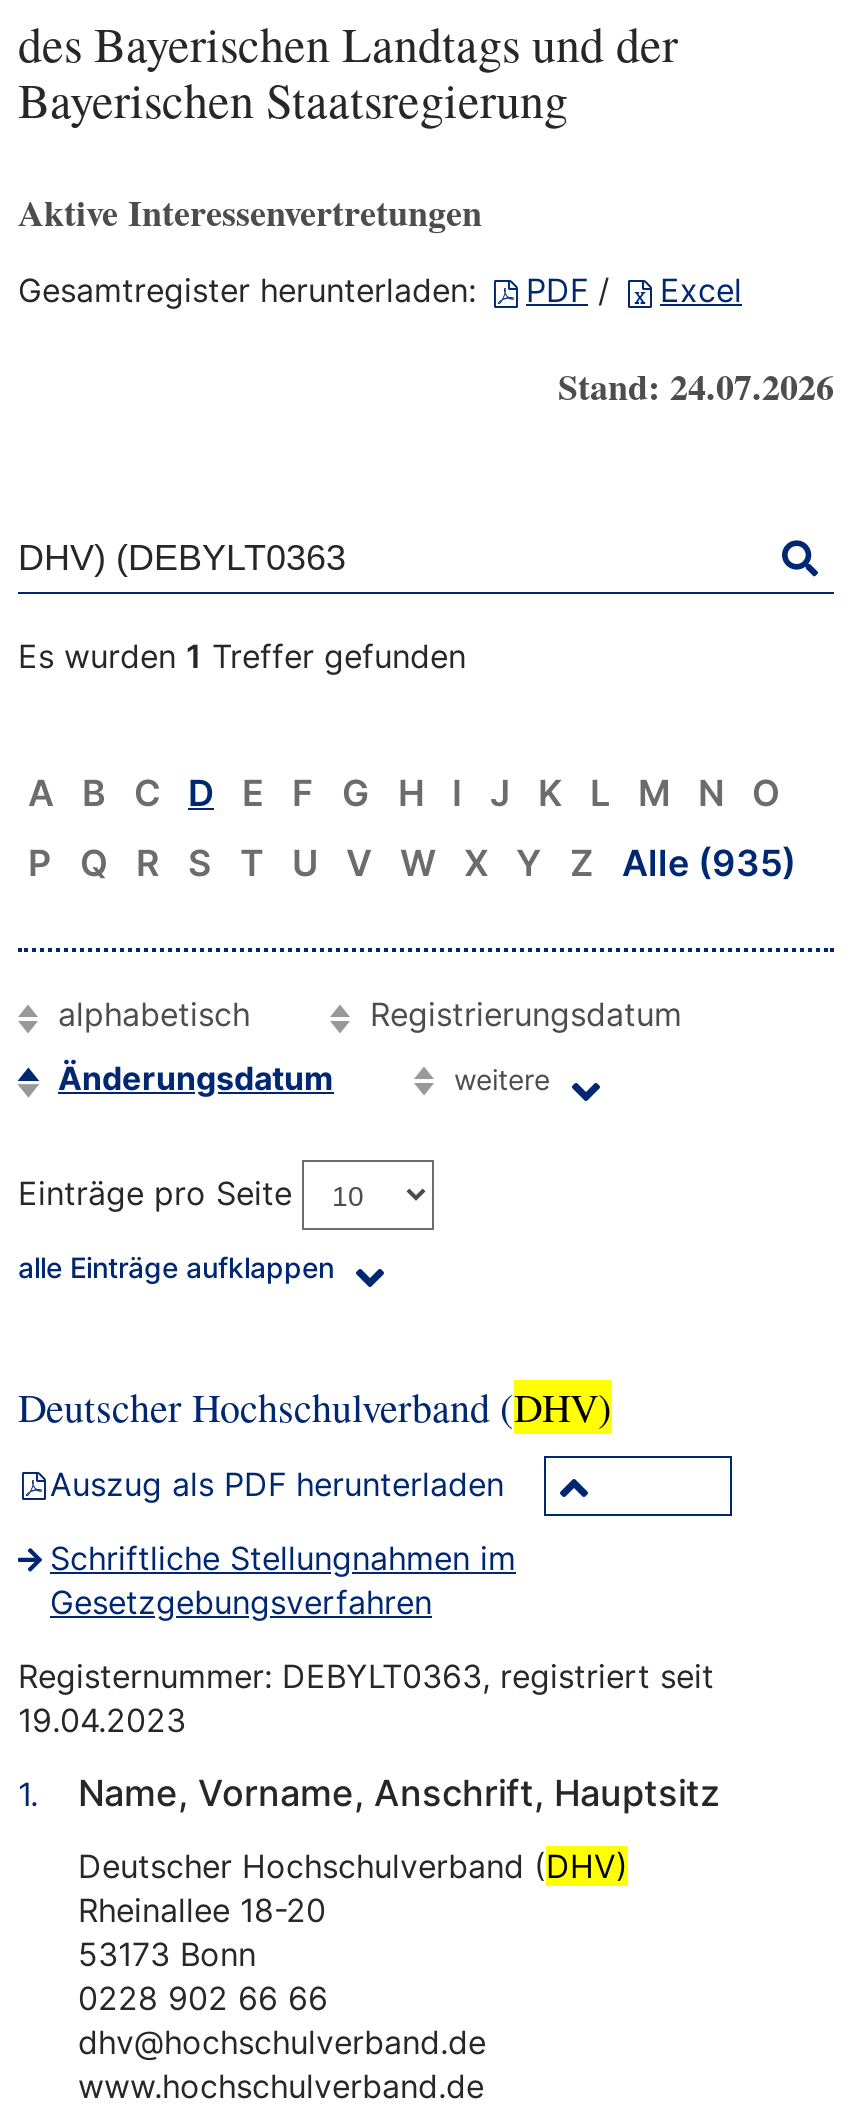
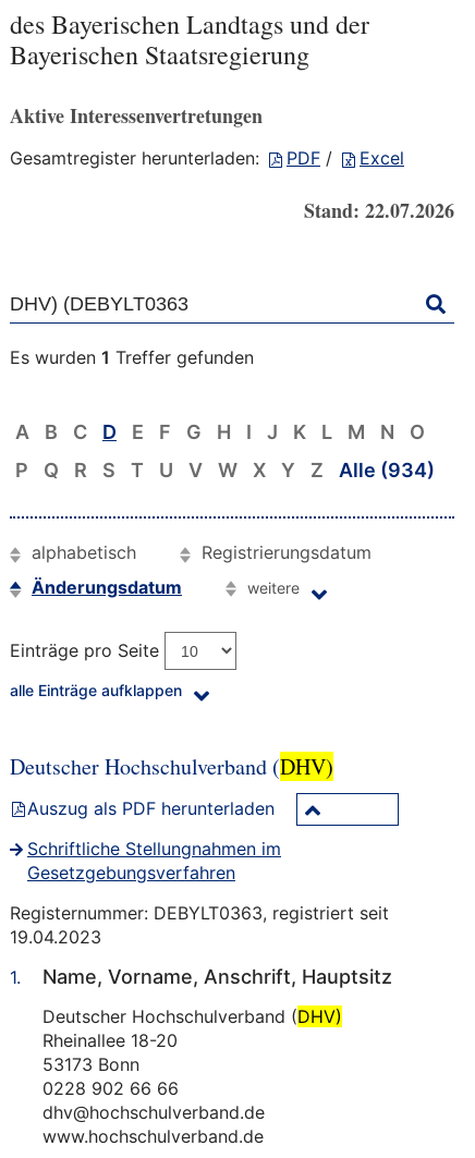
[558,360,834,412] Stand: 24.07.2026 -> [304,196,454,224] Stand: 22.07.2026
[28,842,796,884] P Q R S T U V W X Y Z Alle (935) -> [15,459,435,482] P Q R S T U V W X Y Z Alle (934)

